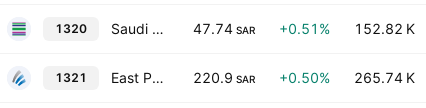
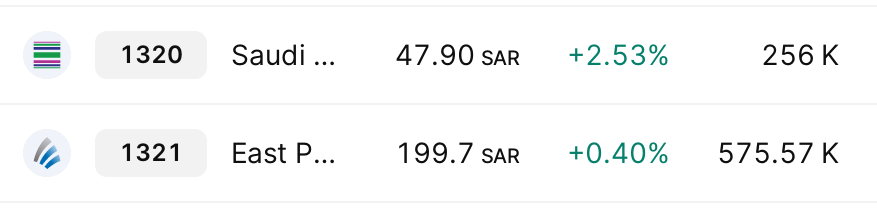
[193,20,255,37] 47.74 SAR -> [395,37,519,71] 47.90 SAR
[279,20,330,37] +0.51% -> [567,37,669,71] +2.53%
[354,20,415,37] 152.82 K -> [761,37,839,71] 256 K
[193,69,255,86] 220.9 SAR -> [395,135,519,169] 199.7 SAR
[279,69,330,86] +0.50% -> [567,135,669,169] +0.40%
[354,69,415,86] 265.74 K -> [717,135,839,169] 575.57 K

